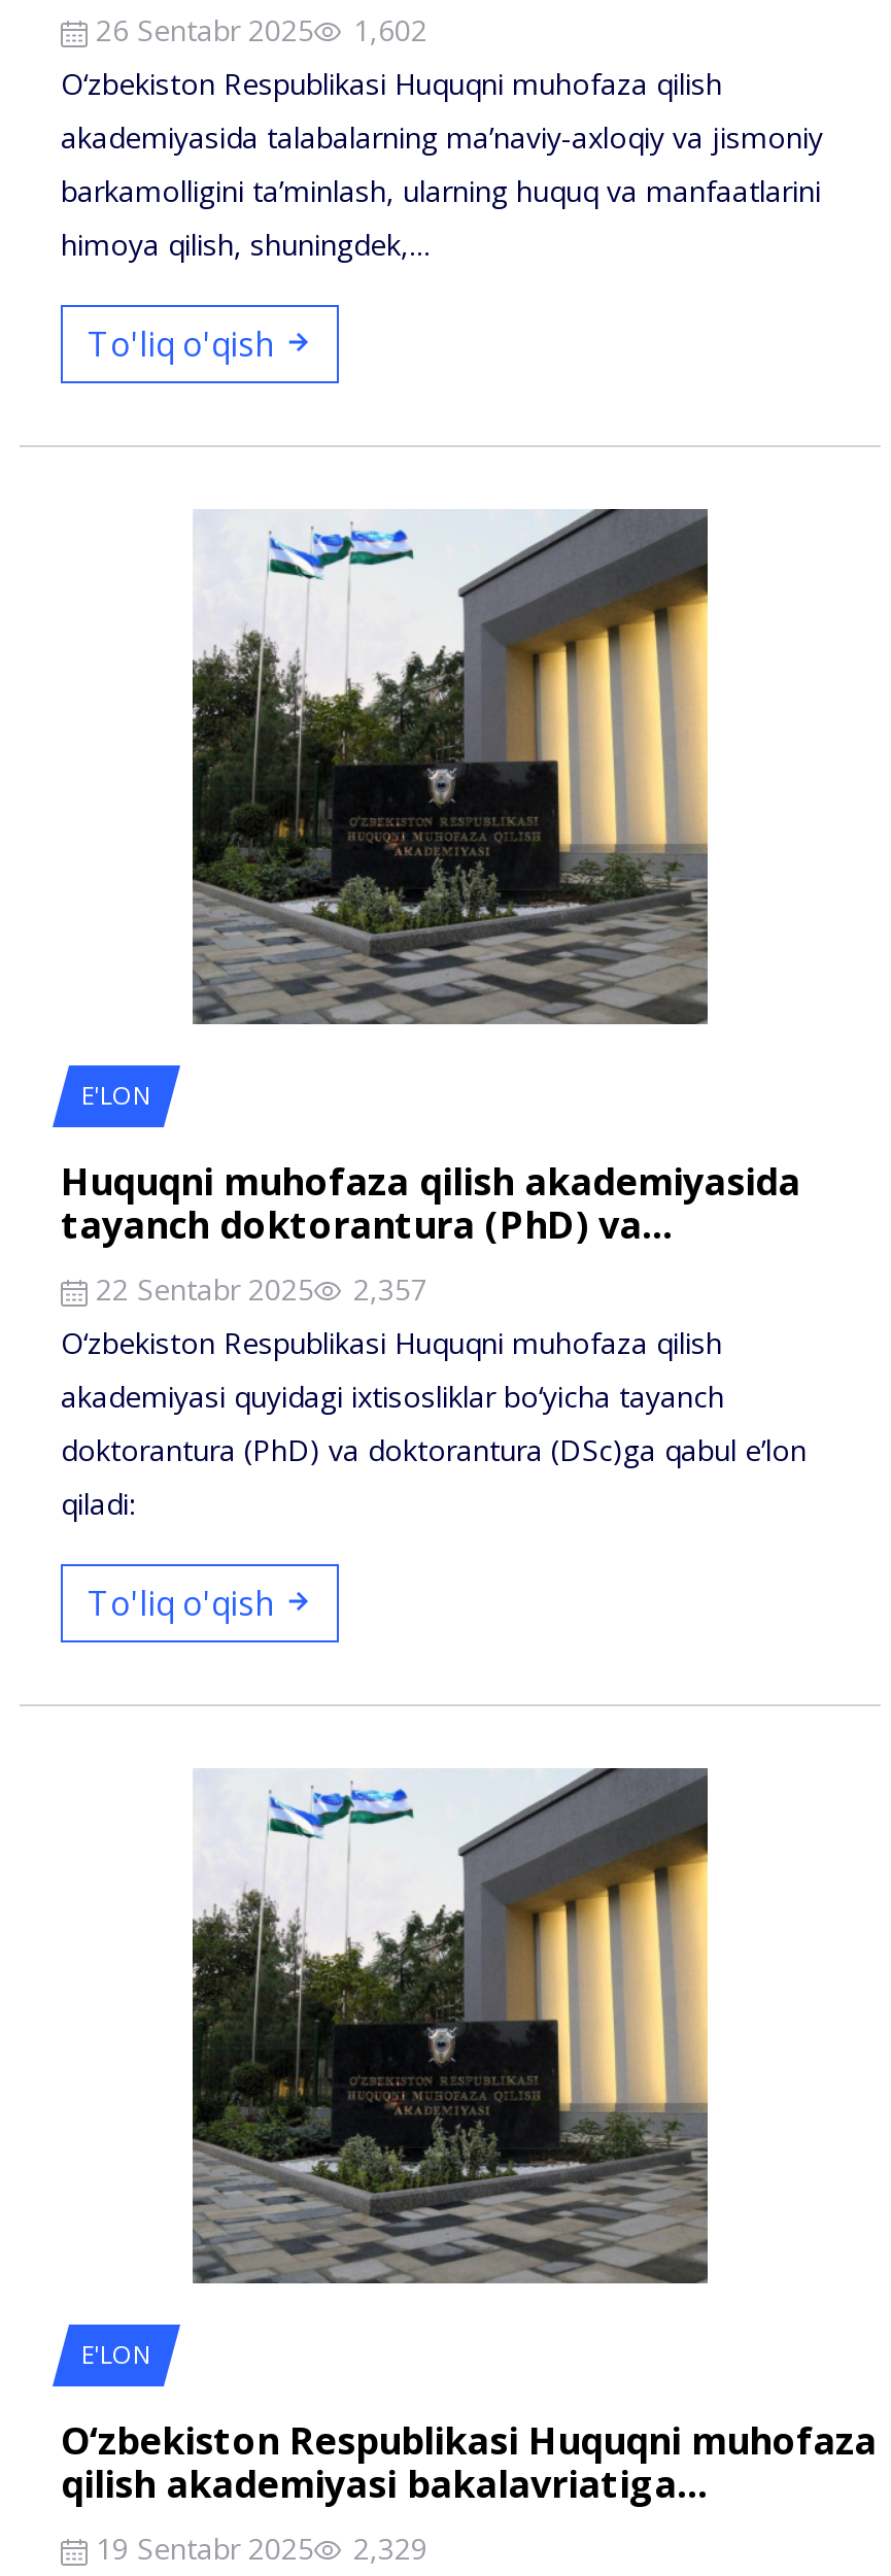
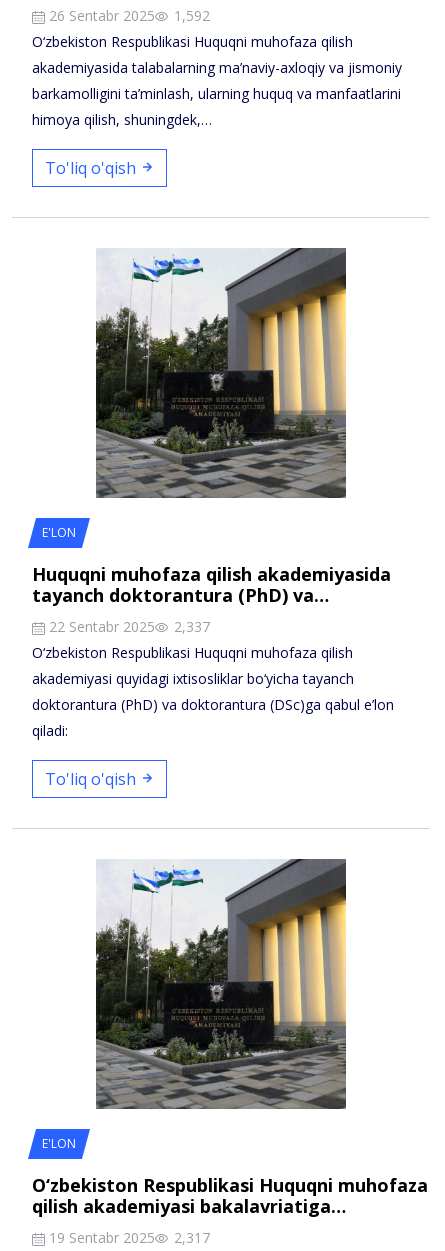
[88,11,427,50] 26 Sentabr 2025 1,602 -> [45,6,210,25] 26 Sentabr 2025 1,592
[88,1270,427,1309] 22 Sentabr 2025 2,357 -> [45,617,210,636] 22 Sentabr 2025 2,337
[88,2529,427,2568] 19 Sentabr 2025 2,329 -> [45,1228,210,1247] 19 Sentabr 2025 2,317

